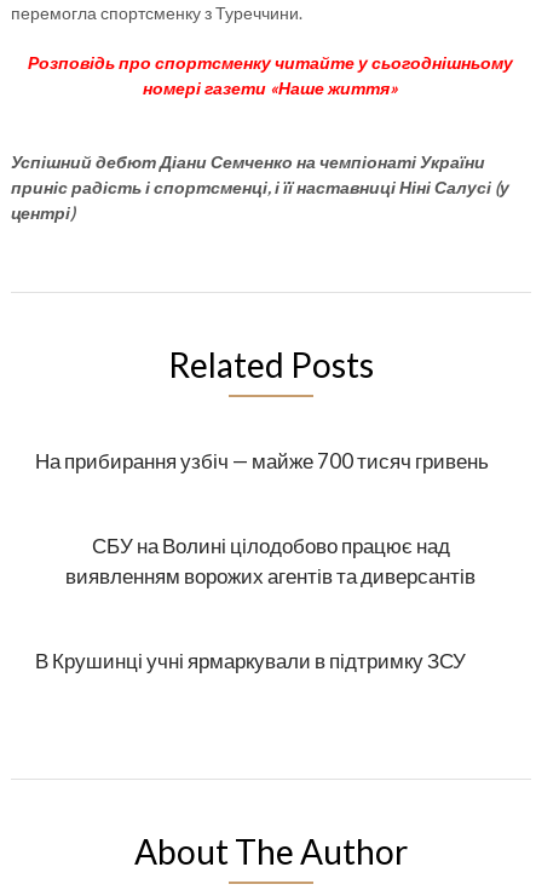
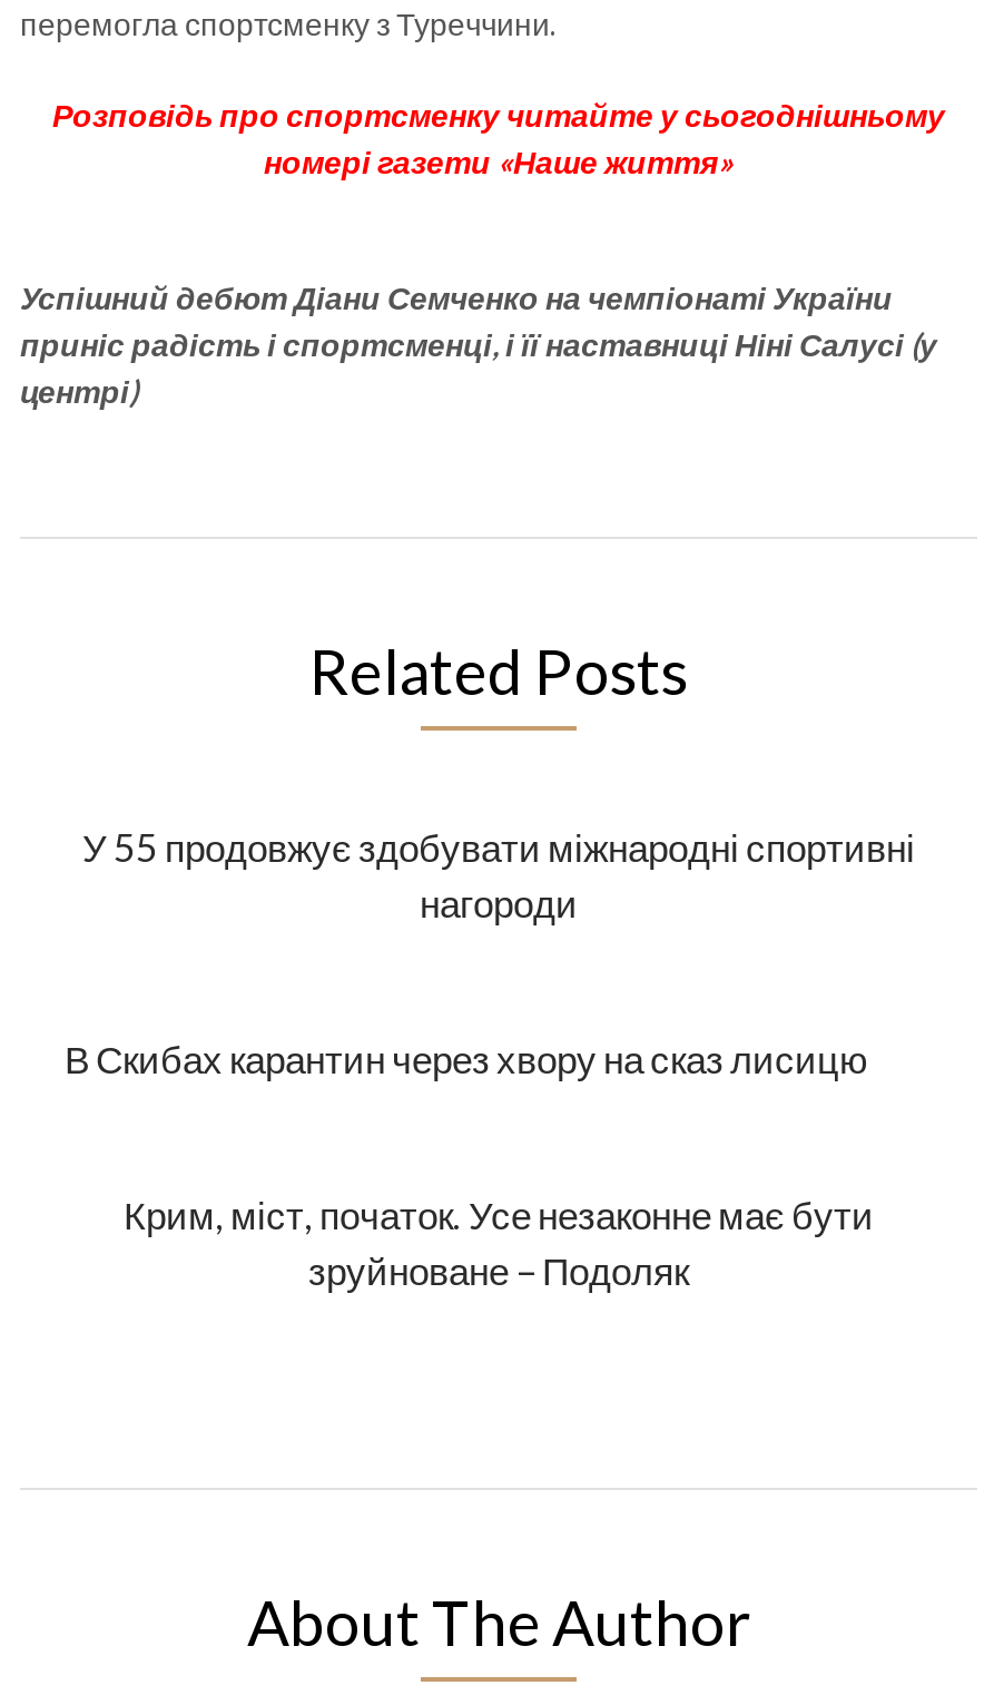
[35,448,489,473] На прибирання узбіч — майже 700 тисяч гривень -> [82,824,915,927] У 55 продовжує здобувати міжнародні спортивні | нагороди
[66,533,476,588] СБУ на Волині цілодобово працює над | виявленням ворожих агентів та диверсантів -> [65,1036,868,1082] В Скибах карантин через хвору на сказ лисицю
[35,648,466,673] В Крушинці учні ярмаркували в підтримку ЗСУ -> [124,1192,874,1294] Крим, міст, початок. Усе незаконне має бути | зруйноване – Подоляк

